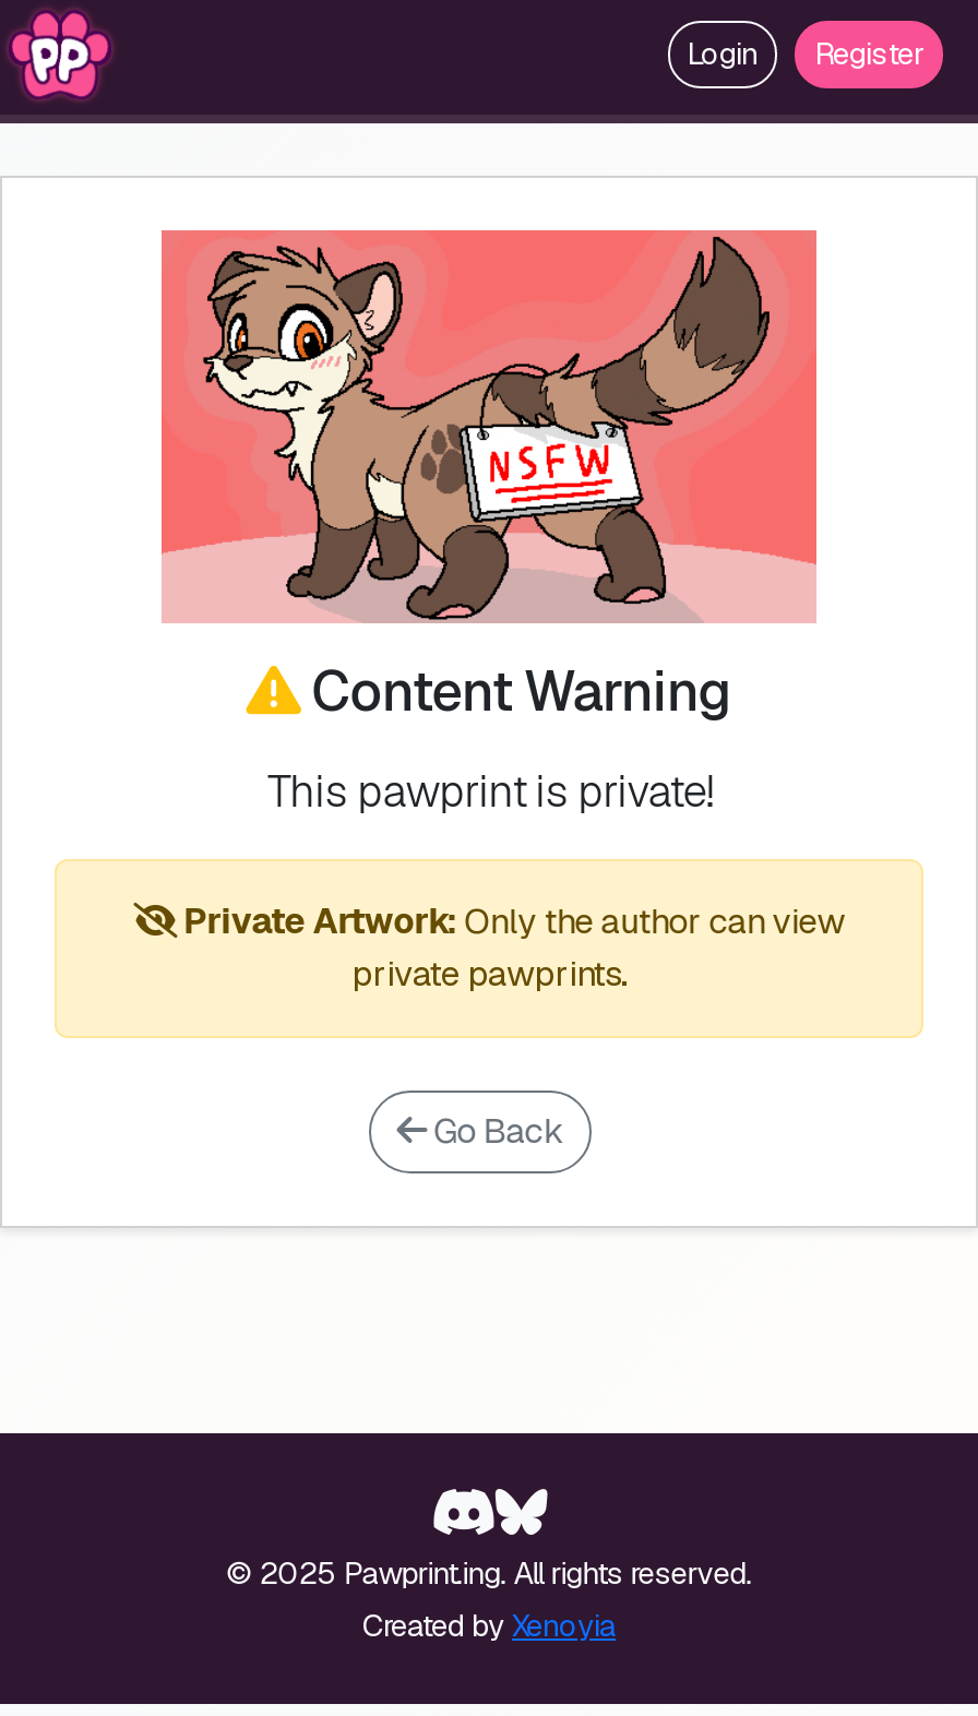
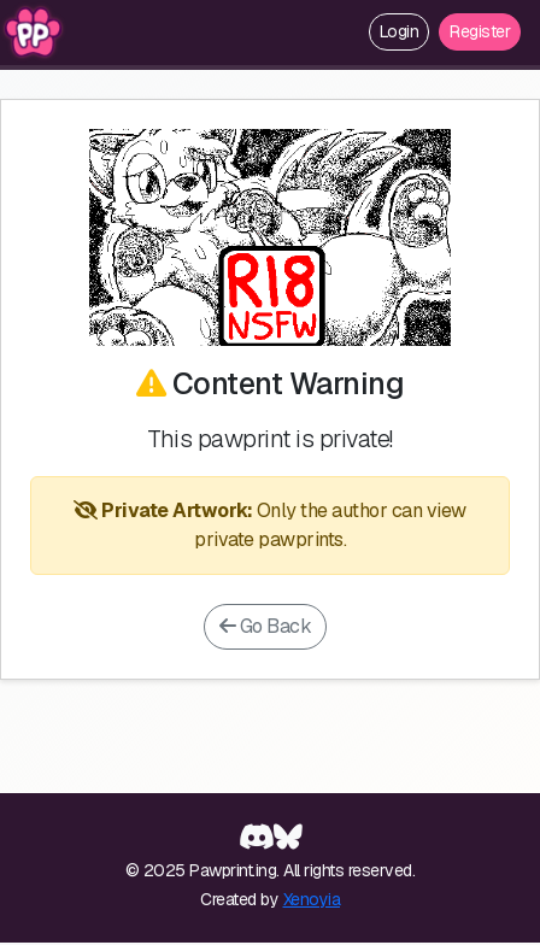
[159,228,819,623] [image] -> [88,128,452,347] [image]

